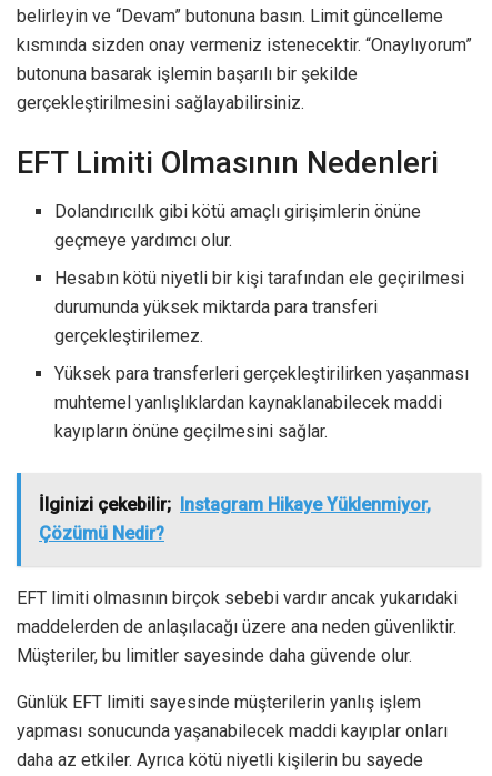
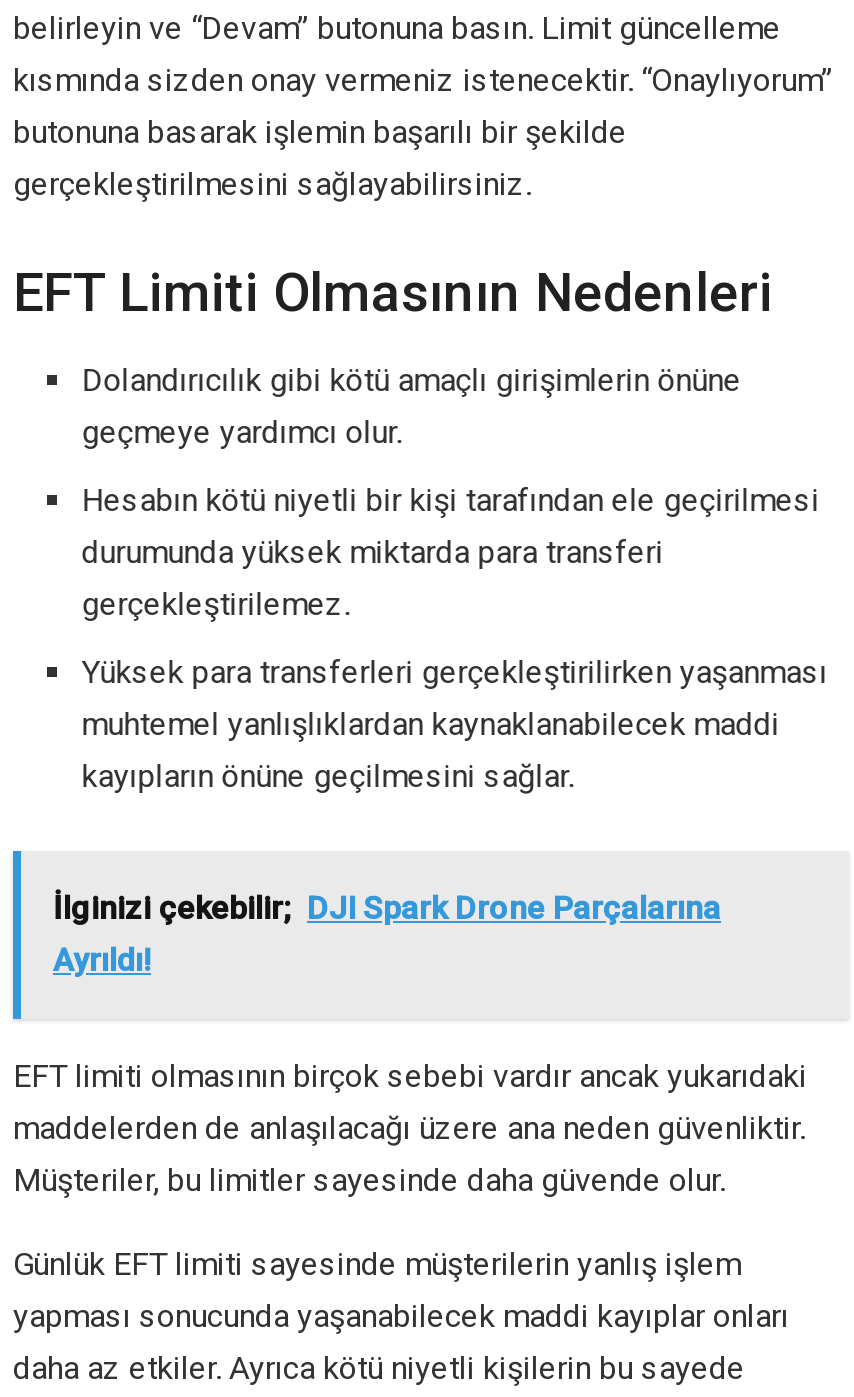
[39,494,431,544] İlginizi çekebilir; Instagram Hikaye Yüklenmiyor, | Çözümü Nedir? -> [53,889,721,979] İlginizi çekebilir; DJI Spark Drone Parçalarına | Ayrıldı!

